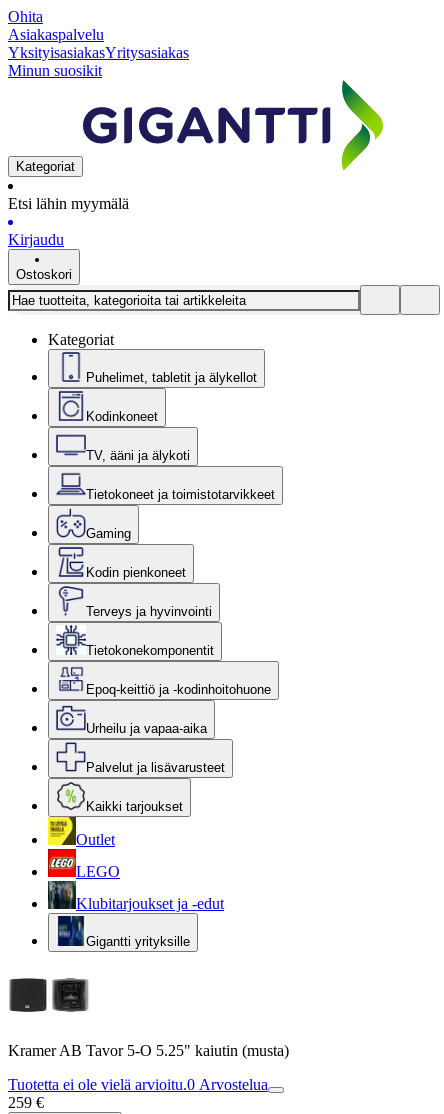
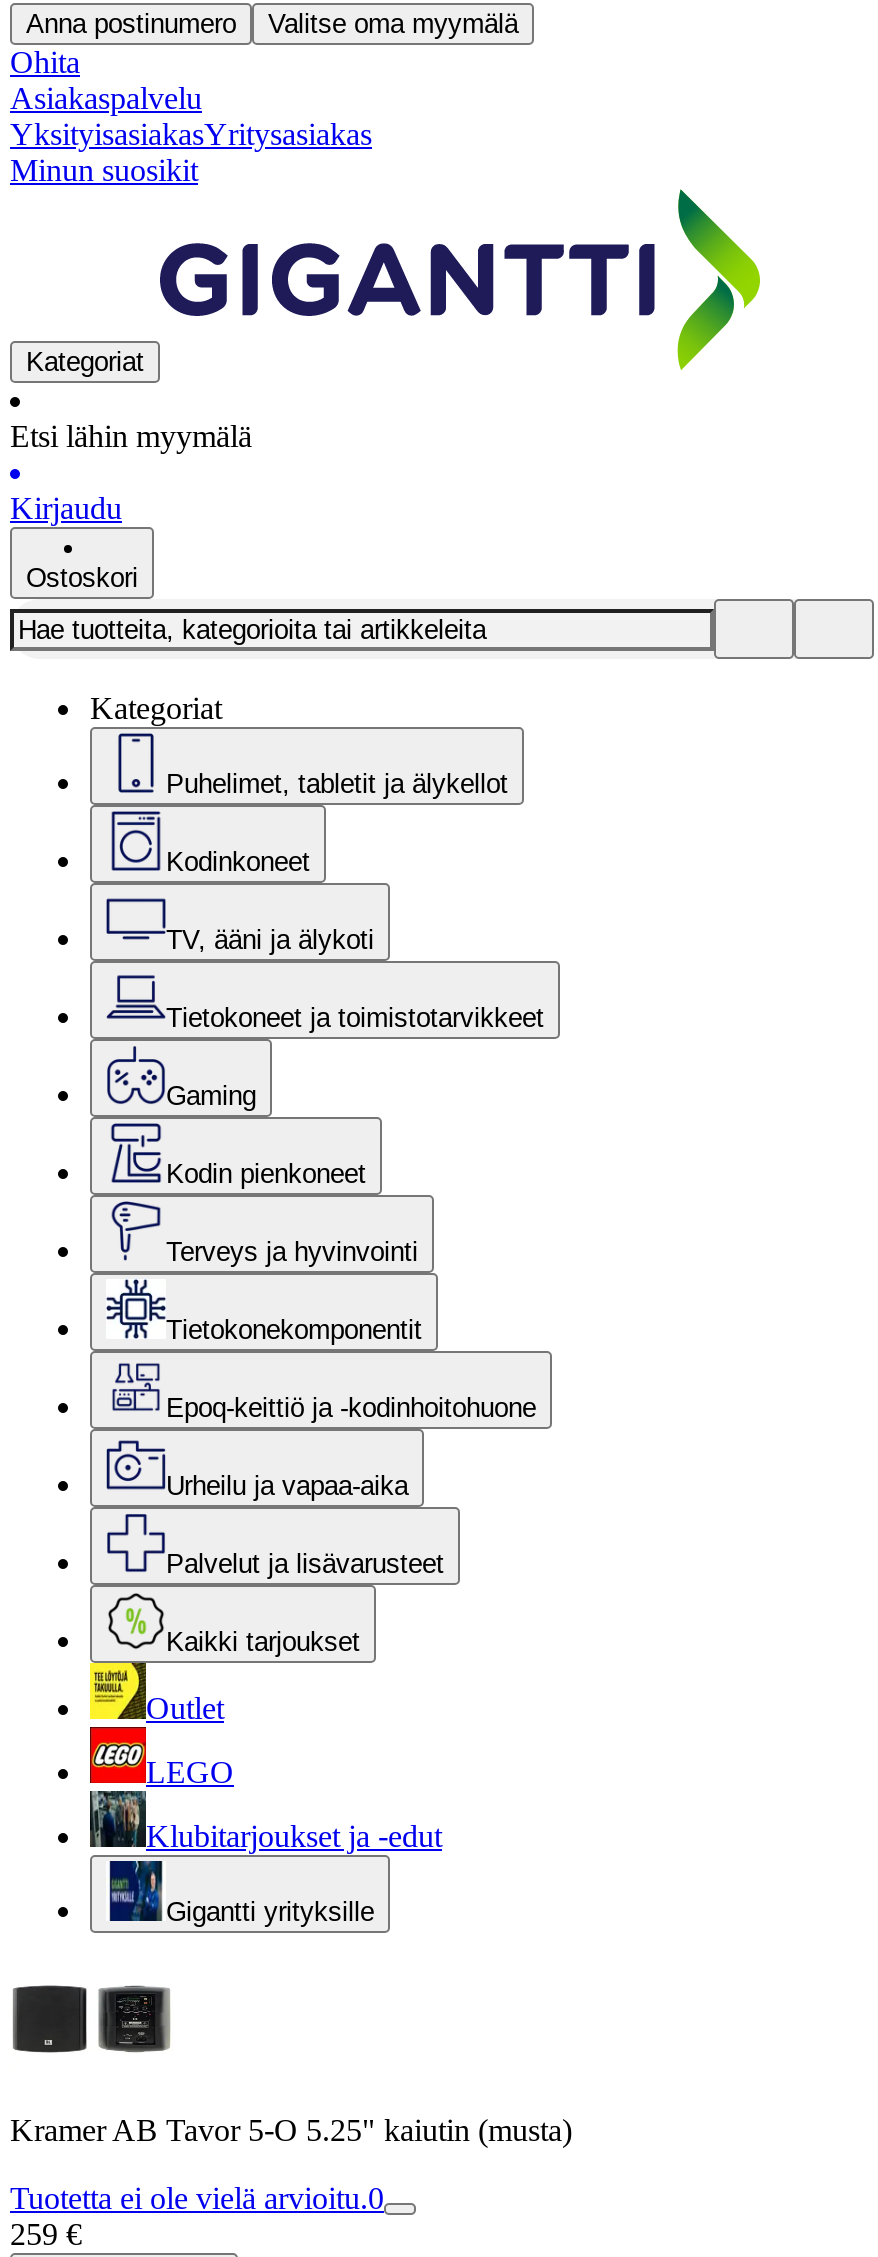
none -> [26,9,518,39] Anna postinumero | Valitse oma myymälä
[8,1076,268,1093] Tuotetta ei ole vielä arvioitu.0 Arvostelua -> [10,2181,384,2215] Tuotetta ei ole vielä arvioitu.0

